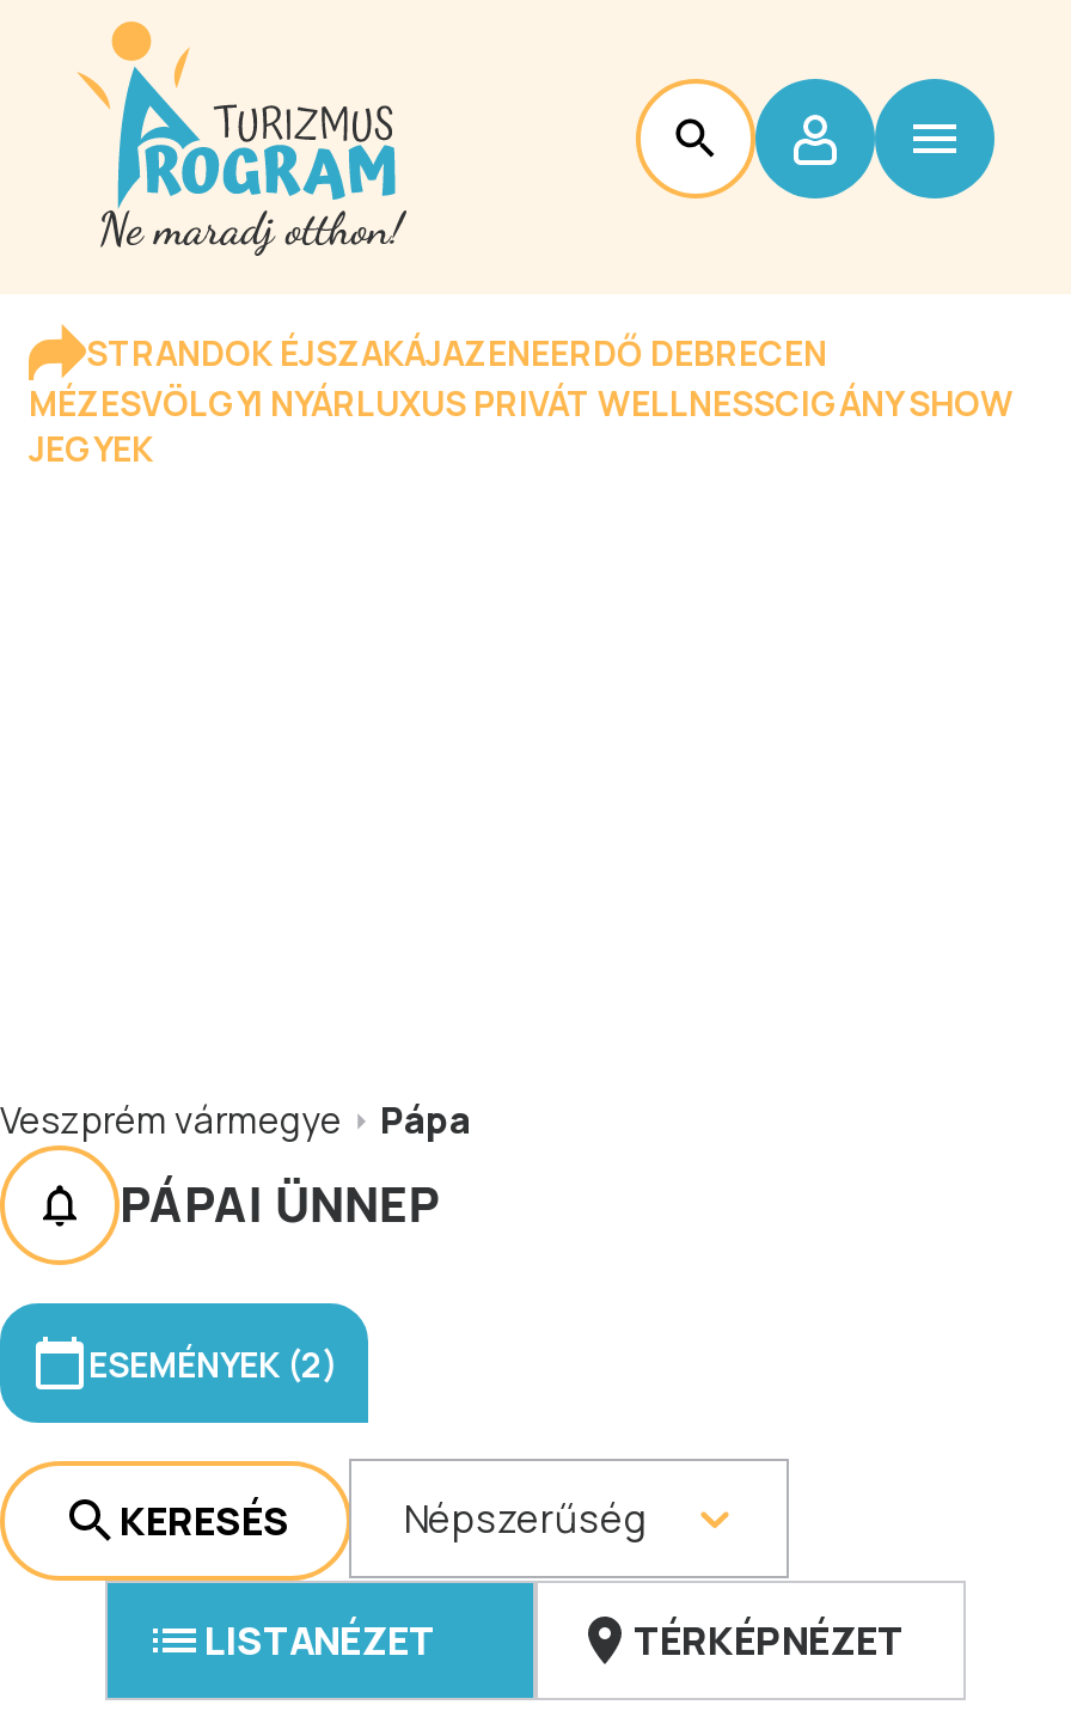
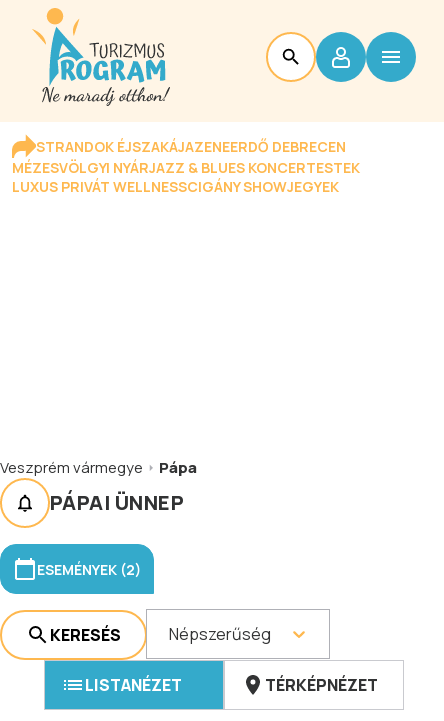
[29,380,1014,471] MÉZESVÖLGYI NYÁRLUXUS PRIVÁT WELLNESSCIGÁNY SHOW | JEGYEK -> [12,158,360,196] MÉZESVÖLGYI NYÁRJAZZ & BLUES KONCERTESTEK | LUXUS PRIVÁT WELLNESSCIGÁNY SHOWJEGYEK

